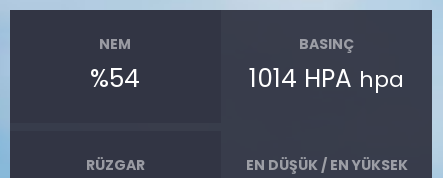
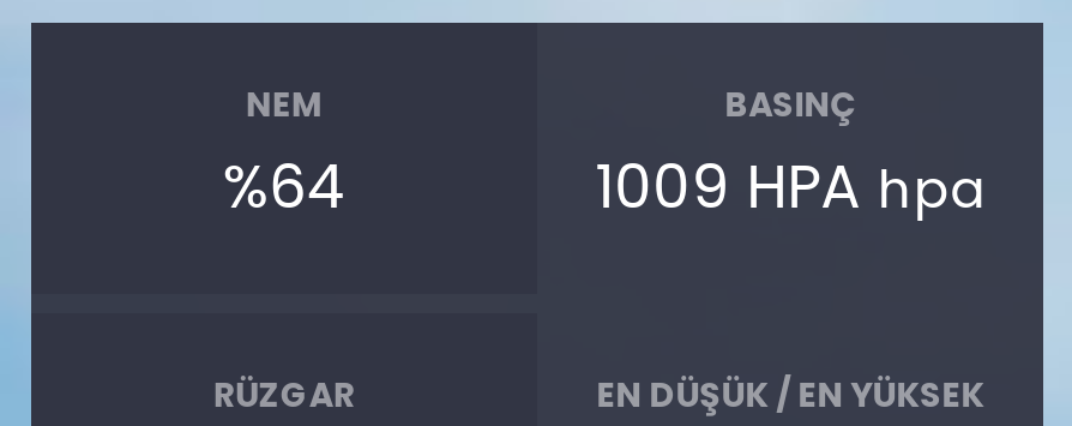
[90,61,140,96] %54 -> [223,145,345,229] %64
[249,61,404,96] 1014 HPA hpa -> [595,145,986,229] 1009 HPA hpa

